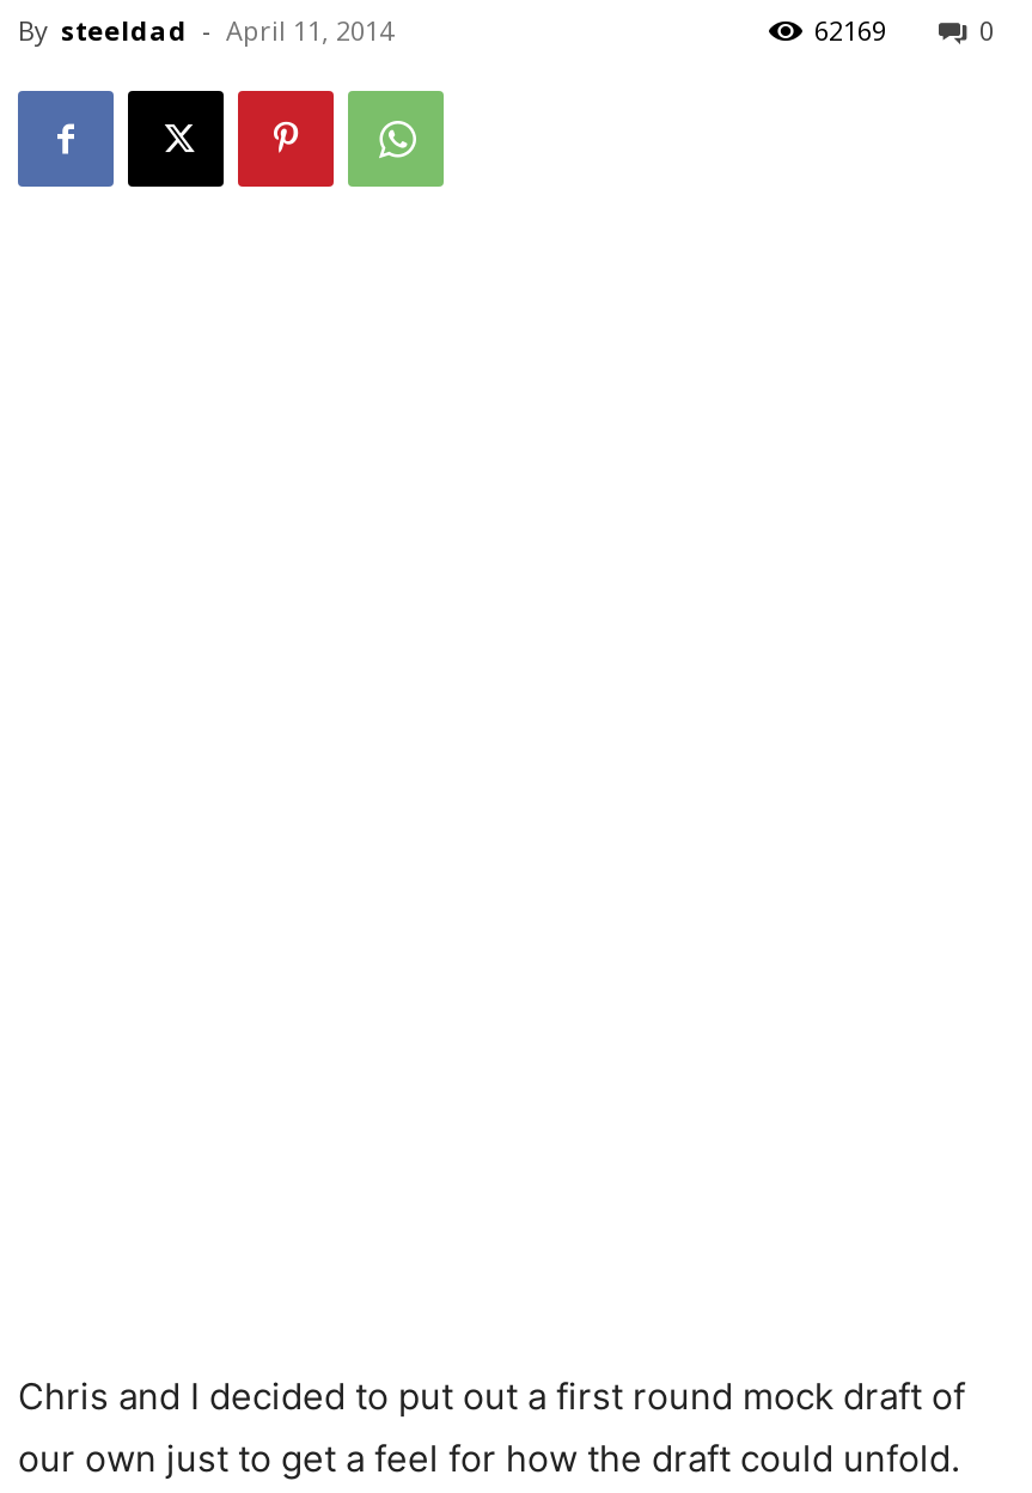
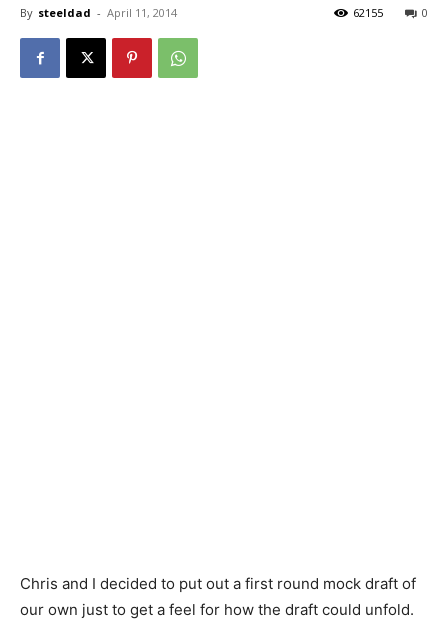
[814,12,886,48] 62169 -> [353,5,383,20] 62155

